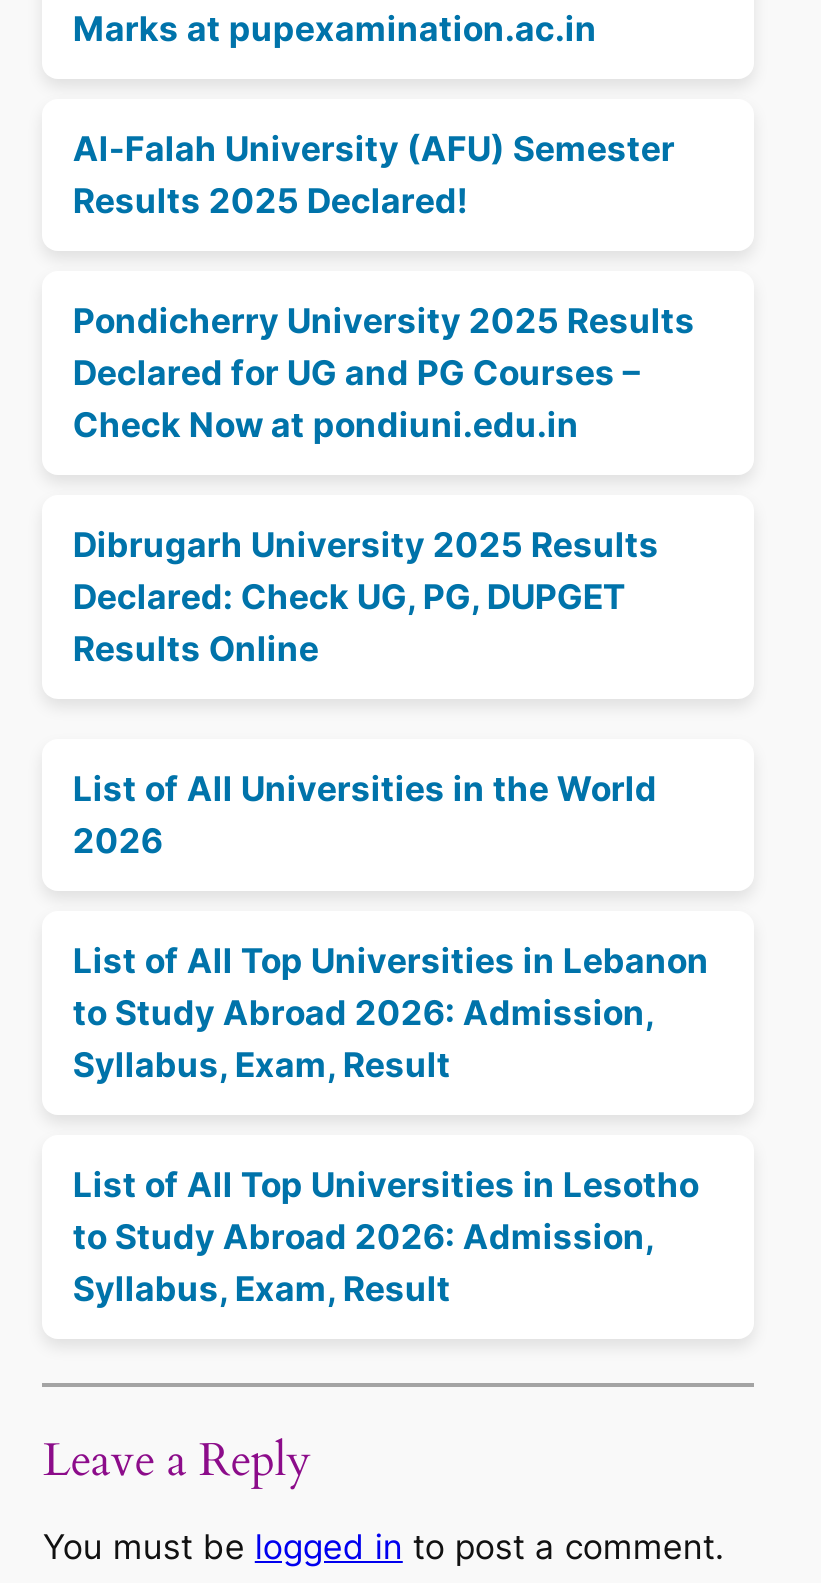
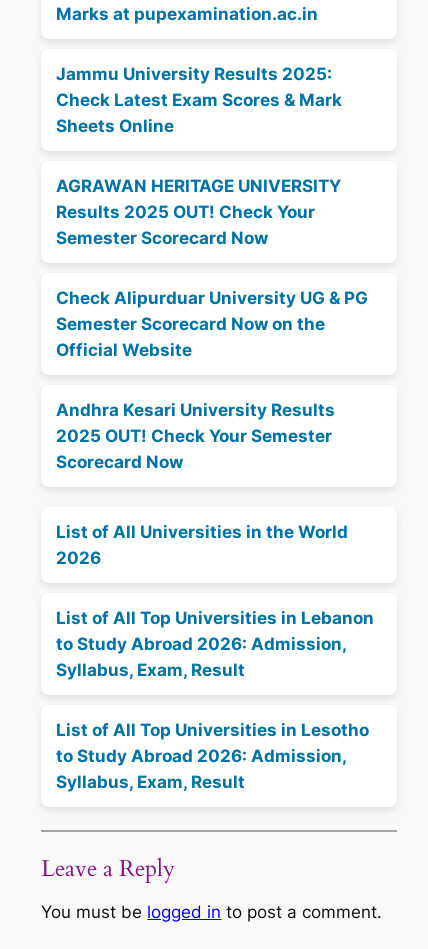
[73,128,695,668] Al-Falah University (AFU) Semester | Results 2025 Declared! | Pondicherry University 2025 Results | Declared for UG and PG Courses – | Check Now at pondiuni.edu.in | Dibrugarh University 2025 Results | Declared: Check UG, PG, DUPGET | Results Online -> [56,64,368,472] Jammu University Results 2025: | Check Latest Exam Scores & Mark | Sheets Online | AGRAWAN HERITAGE UNIVERSITY | Results 2025 OUT! Check Your | Semester Scorecard Now | Check Alipurduar University UG & PG | Semester Scorecard Now on the | Official Website | Andhra Kesari University Results | 2025 OUT! Check Your Semester | Scorecard Now

